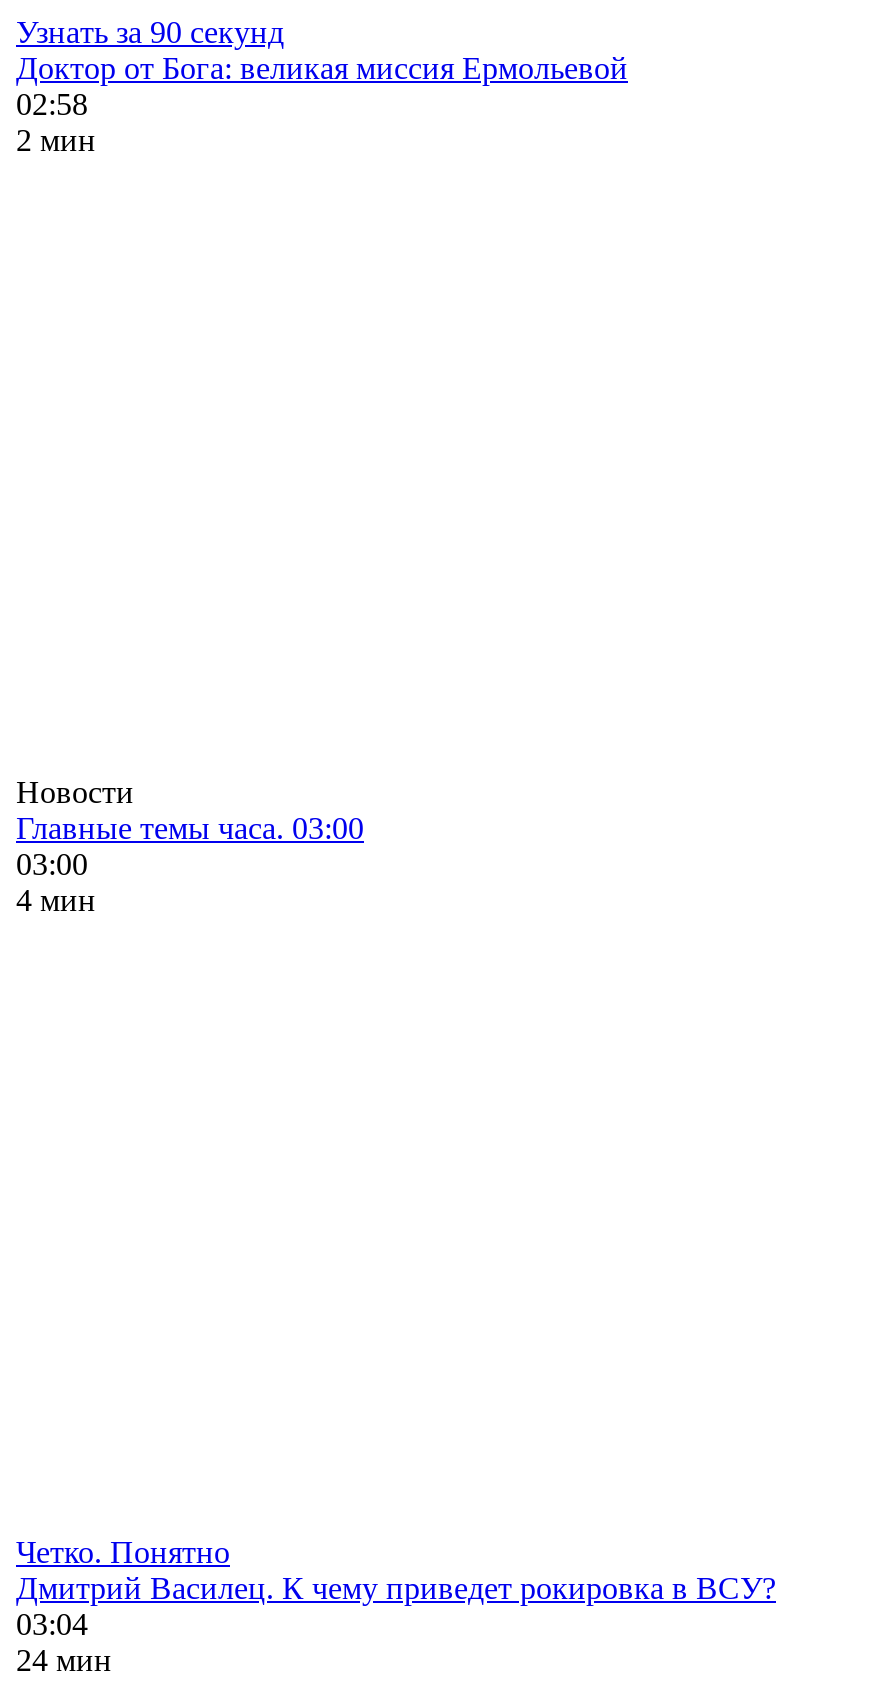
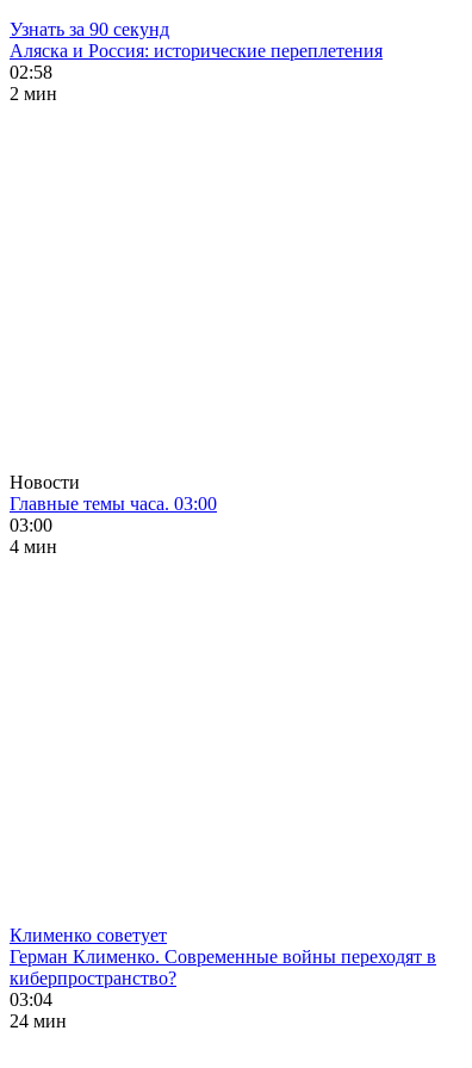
[16,51,628,85] Доктор от Бога: великая миссия Ермольевой -> [10,41,383,61] Аляска и Россия: исторические переплетения
[16,1535,776,1605] Четко. Понятно | Дмитрий Василец. К чему приведет рокировка в ВСУ? -> [10,925,436,988] Клименко советует | Герман Клименко. Современные войны переходят в | киберпространство?

